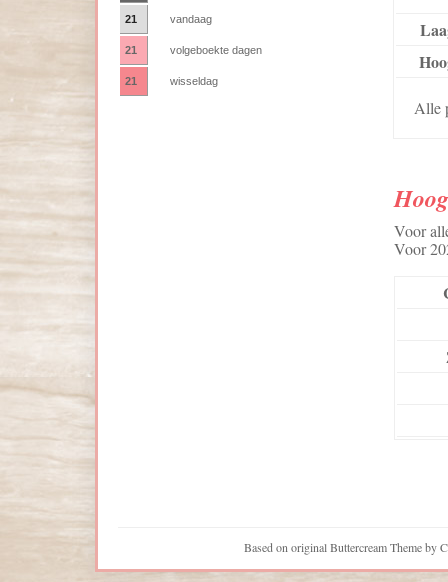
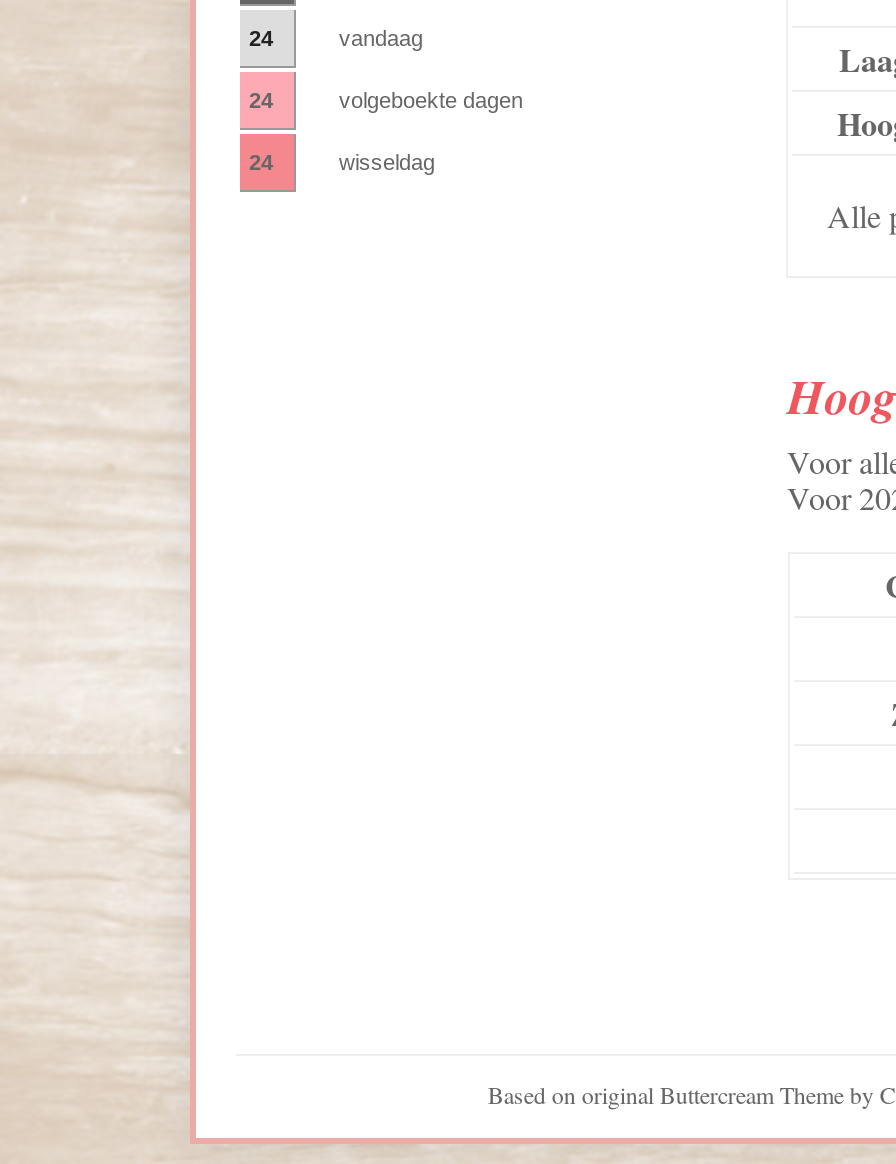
[124,13,136,25] 21 -> [249,26,273,50] 24
[124,44,136,56] 21 -> [249,88,273,112] 24
[124,75,136,87] 21 -> [249,150,273,174] 24

